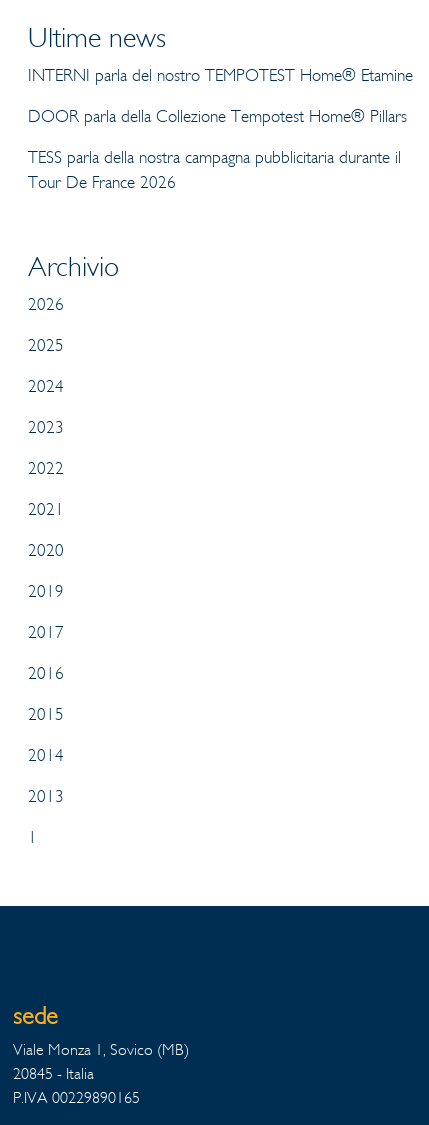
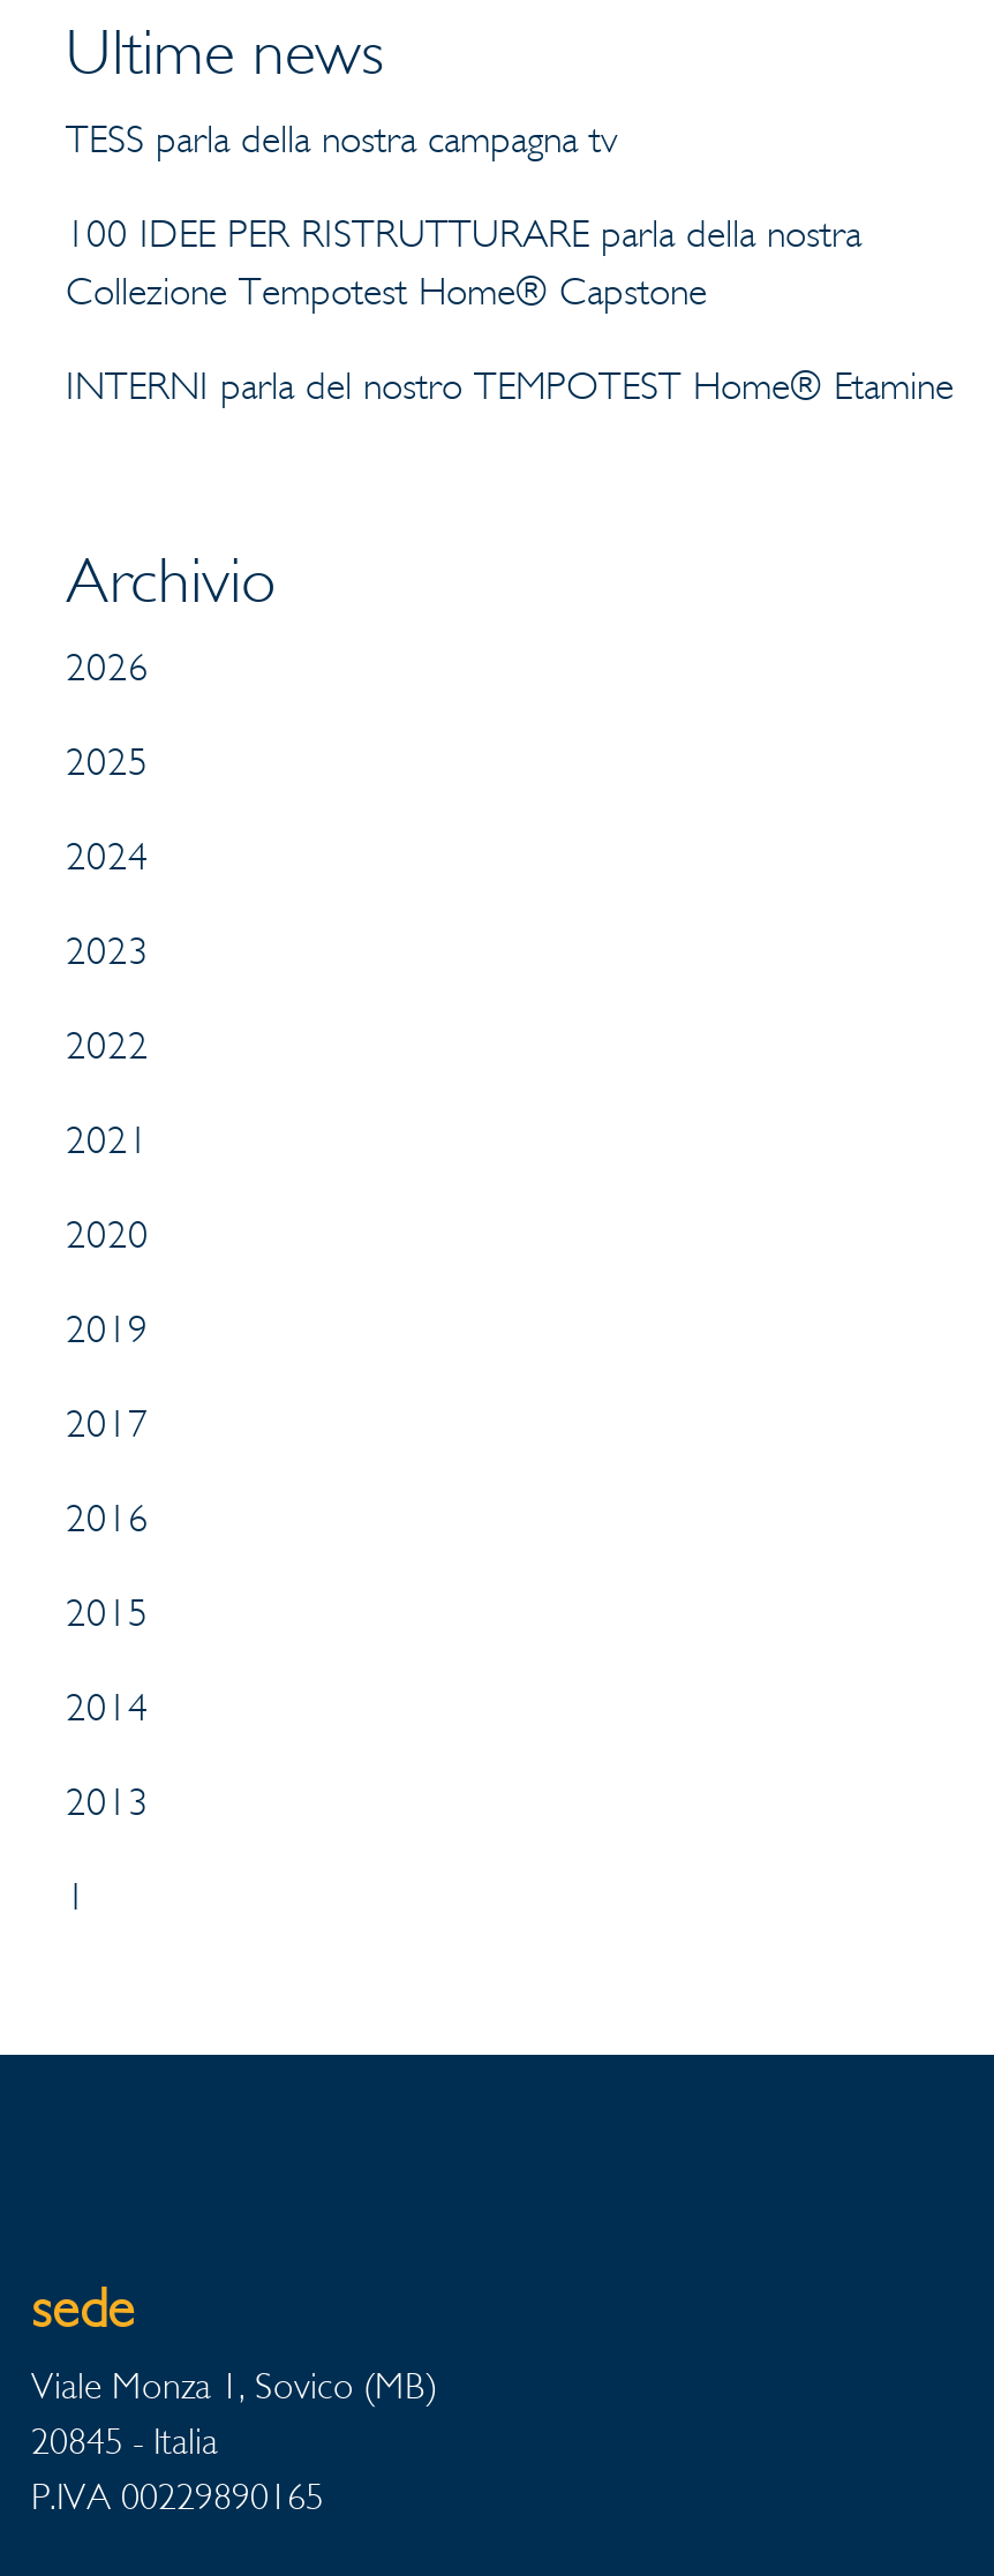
none -> [66,115,861,316] TESS parla della nostra campagna tv | 100 IDEE PER RISTRUTTURARE parla della nostra | Collezione Tempotest Home® Capstone
moved [28,65,413,86] -> [66,362,954,410]: INTERNI parla del nostro TEMPOTEST Home® Etamine
[28,106,407,193] DOOR parla della Collezione Tempotest Home® Pillars | TESS parla della nostra campagna pubblicitaria durante il | Tour De France 2026 -> none

